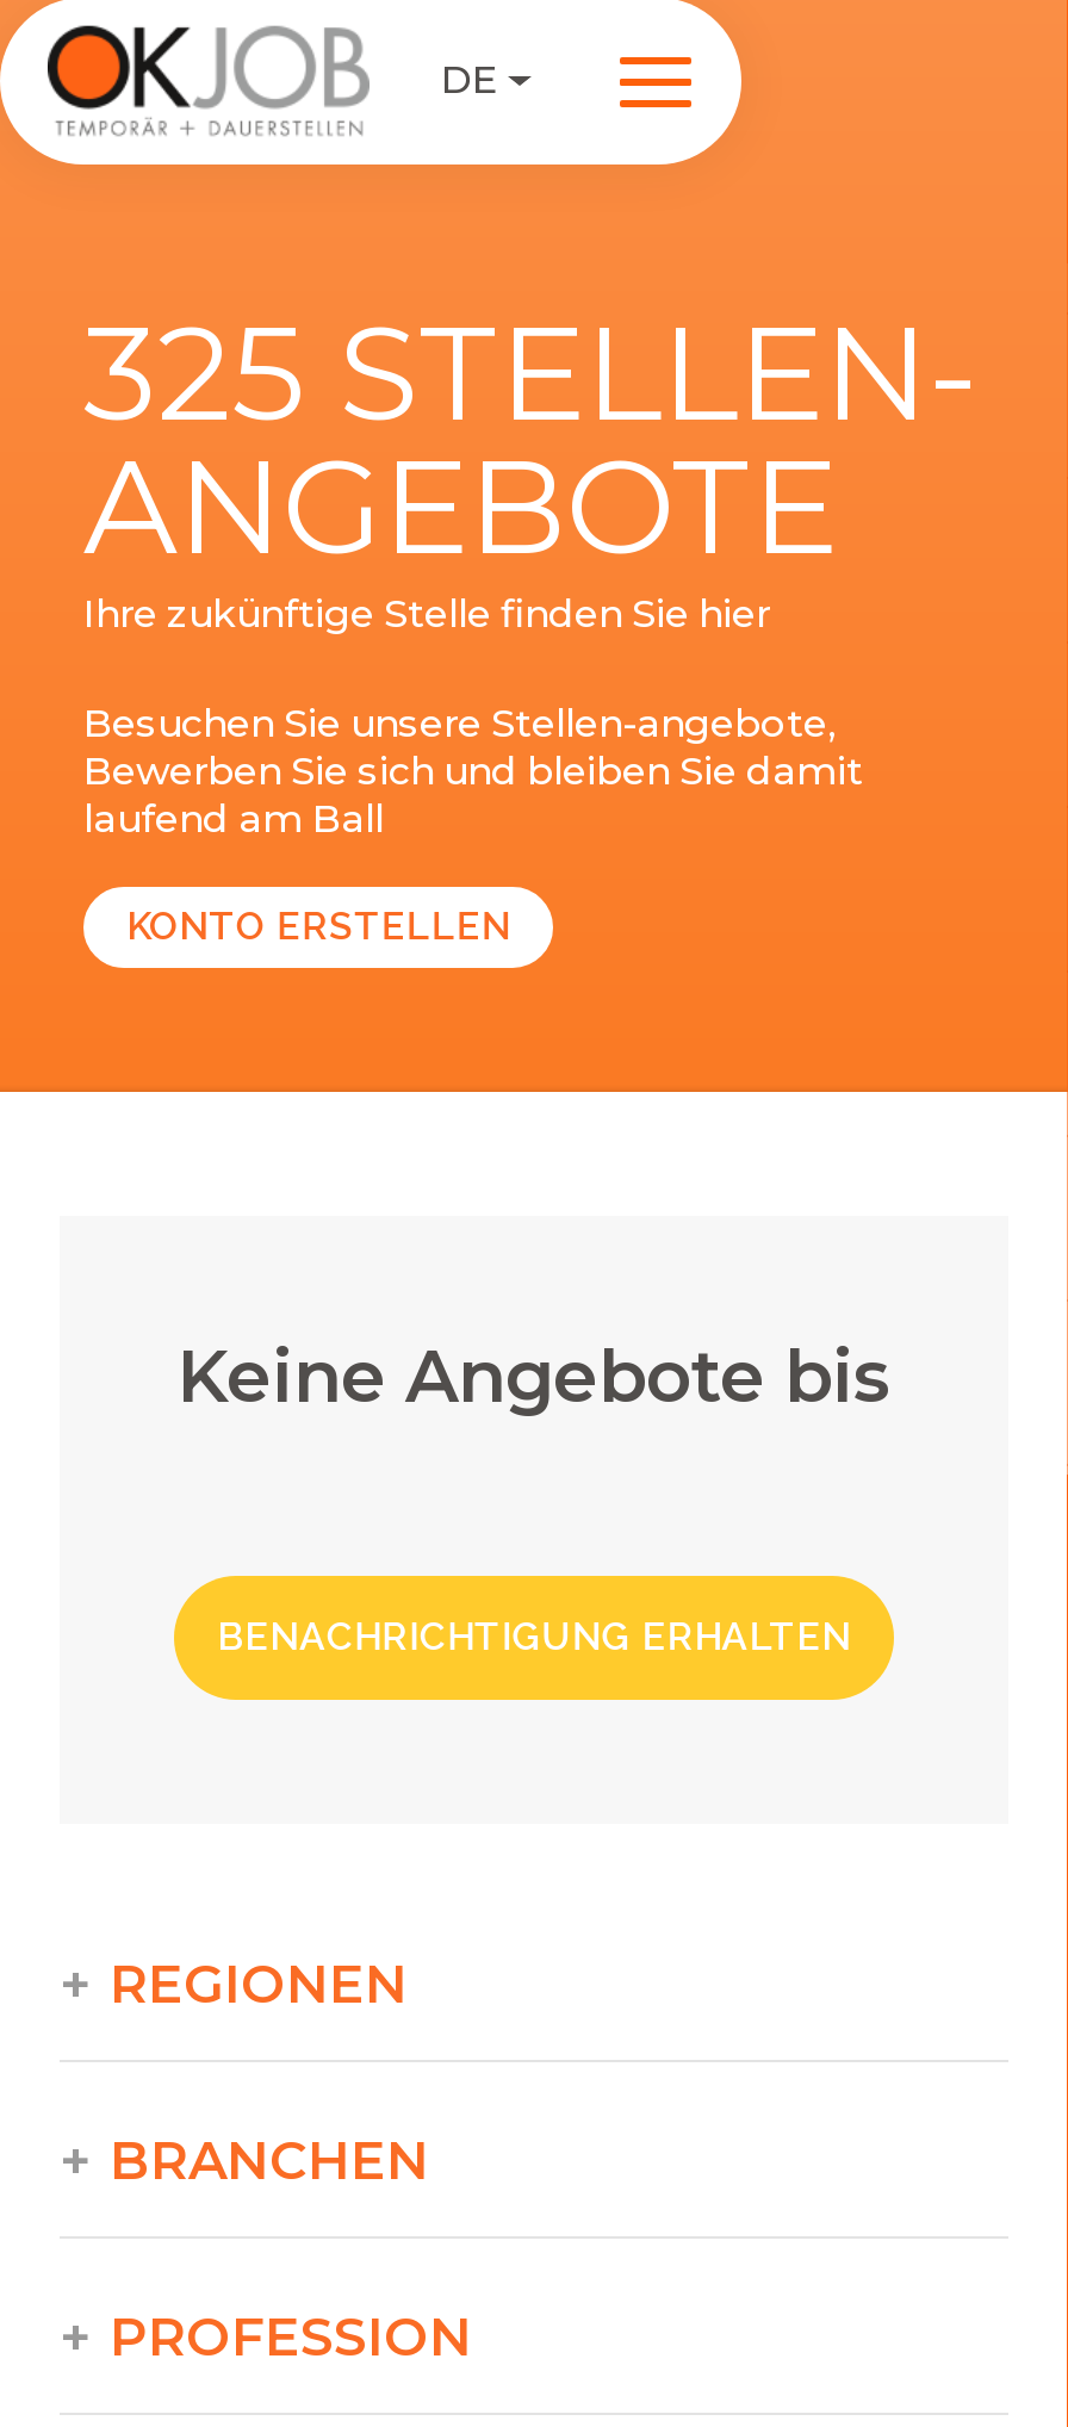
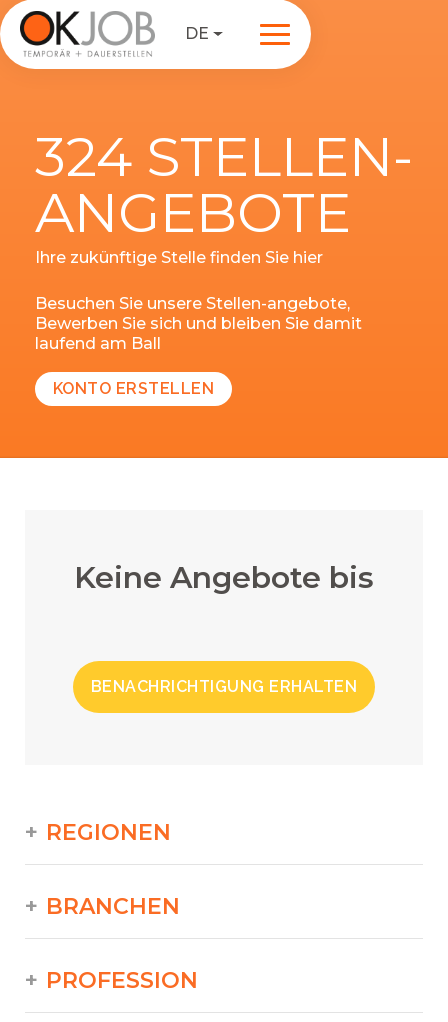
[83,293,975,453] 325 STELLEN- -> [35,123,413,190] 324 STELLEN-

